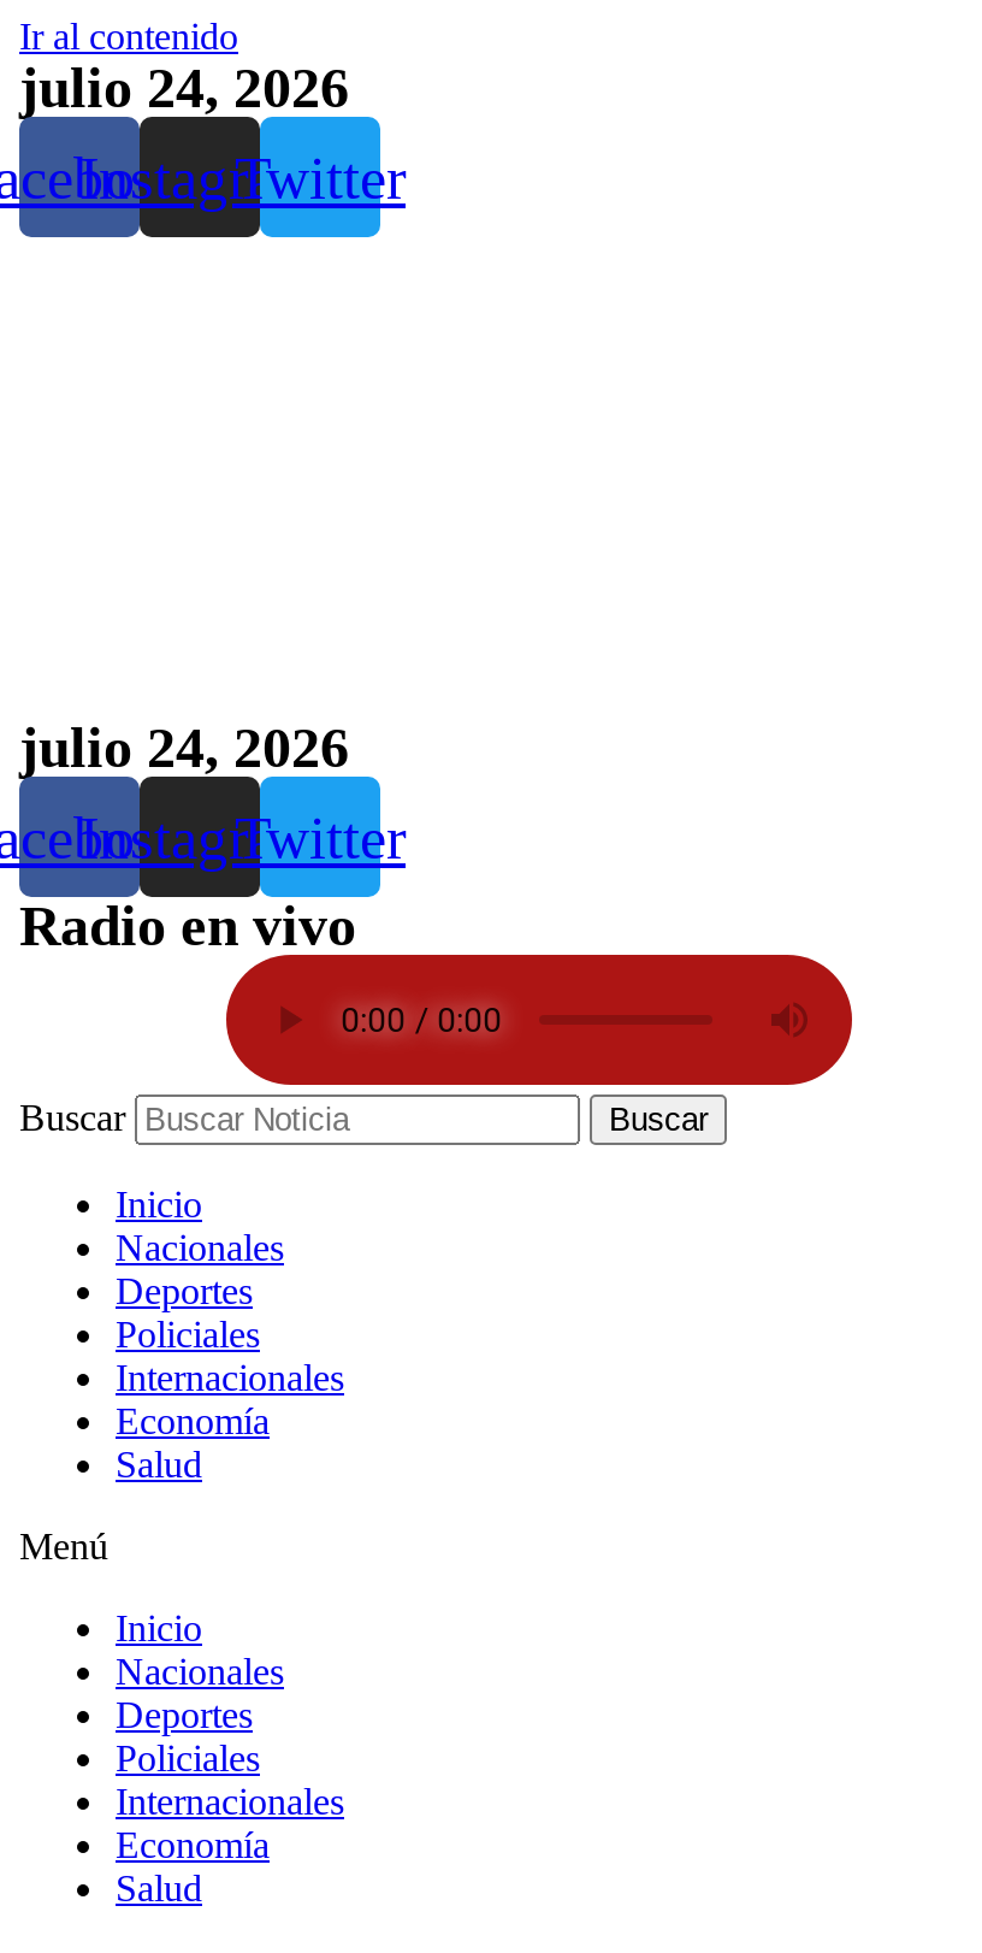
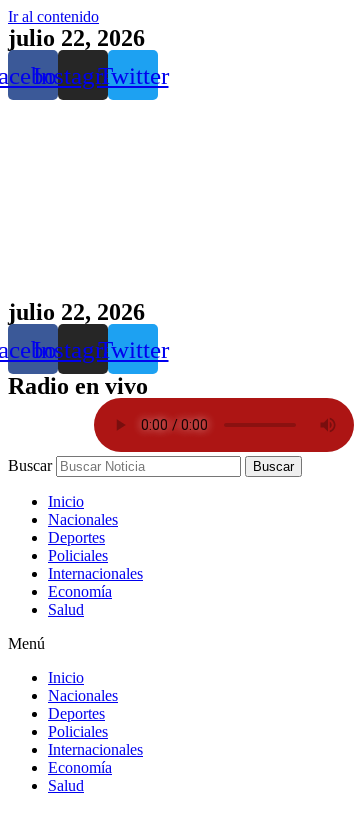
[19,57,349,119] julio 24, 2026 -> [8,25,145,51] julio 22, 2026
[19,716,349,779] julio 24, 2026 -> [8,299,145,325] julio 22, 2026

